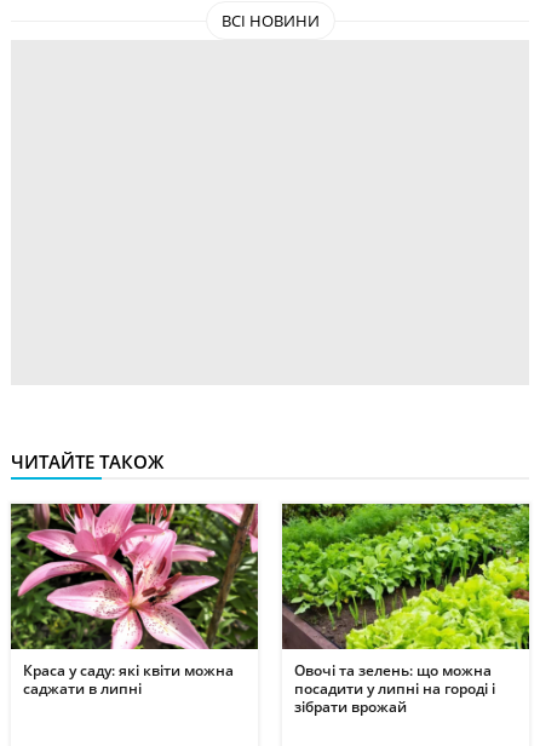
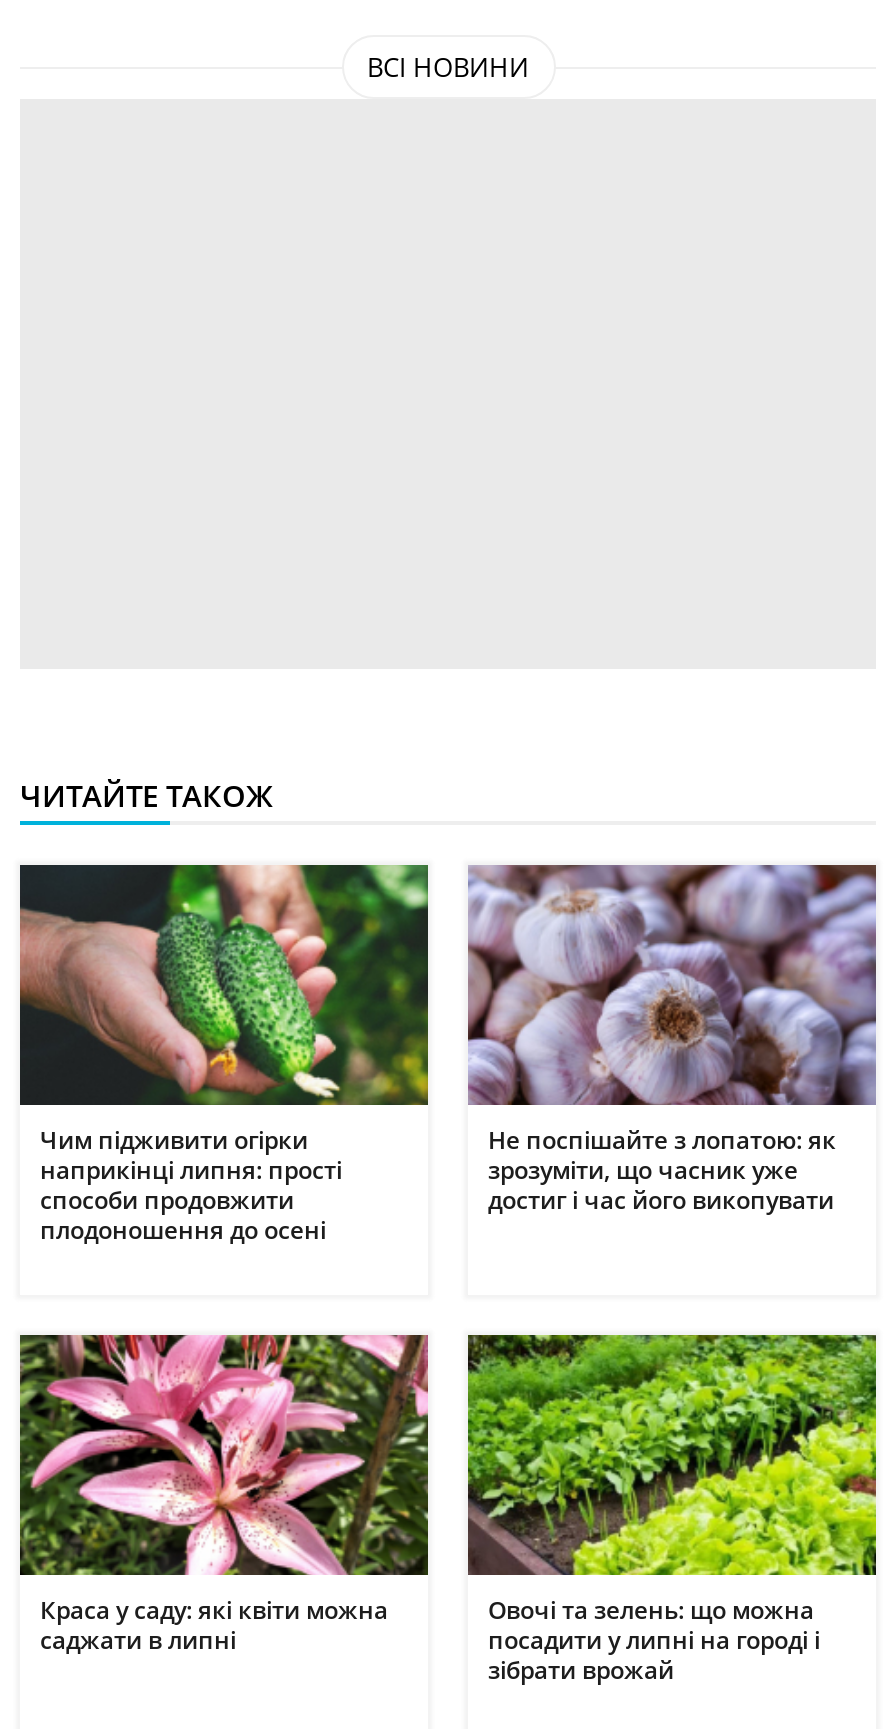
none -> [18,863,430,1247] [image] | Чим підживити огірки | наприкінці липня: прості | способи продовжити | плодоношення до осені
none -> [466,863,878,1217] [image] | Не поспішайте з лопатою: як | зрозуміти, що часник уже | достиг і час його викопувати

